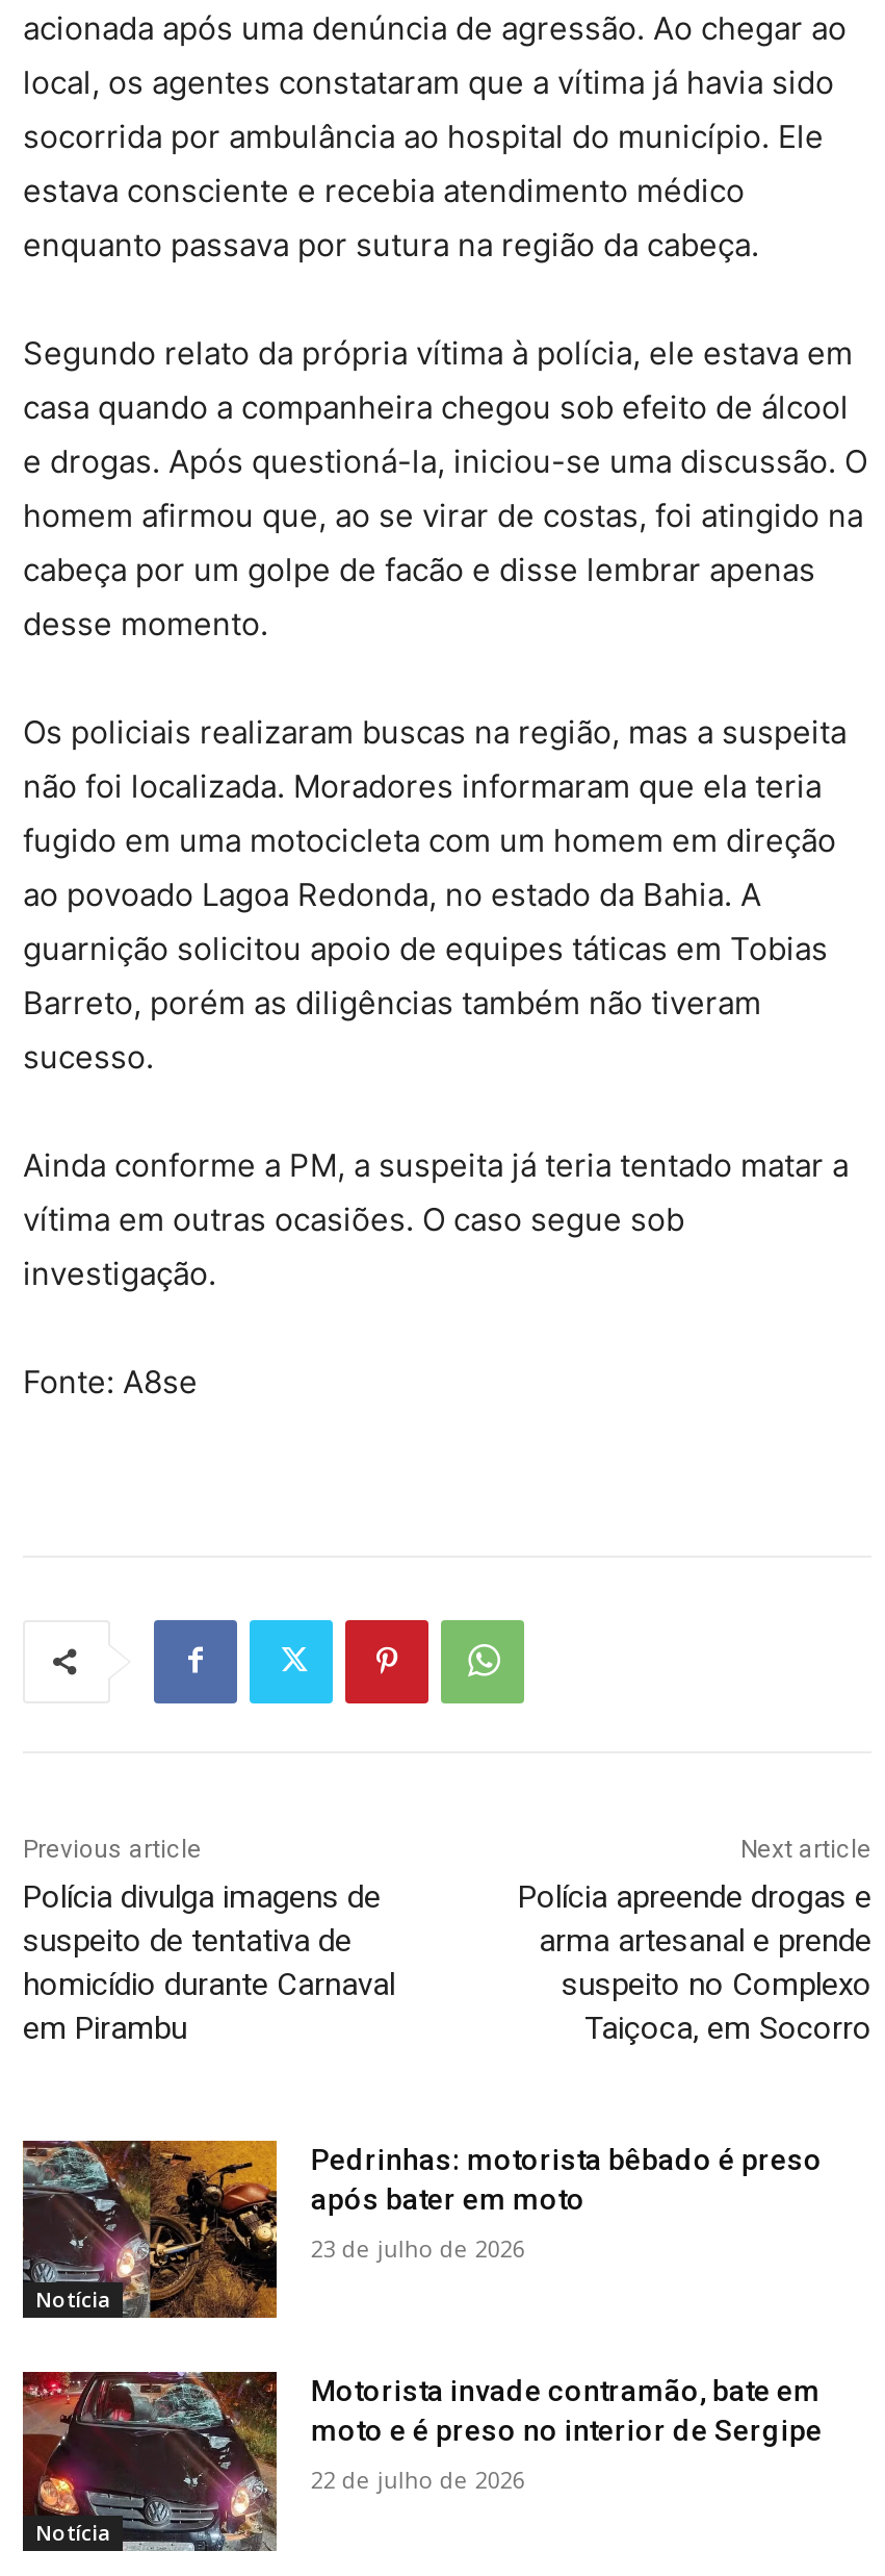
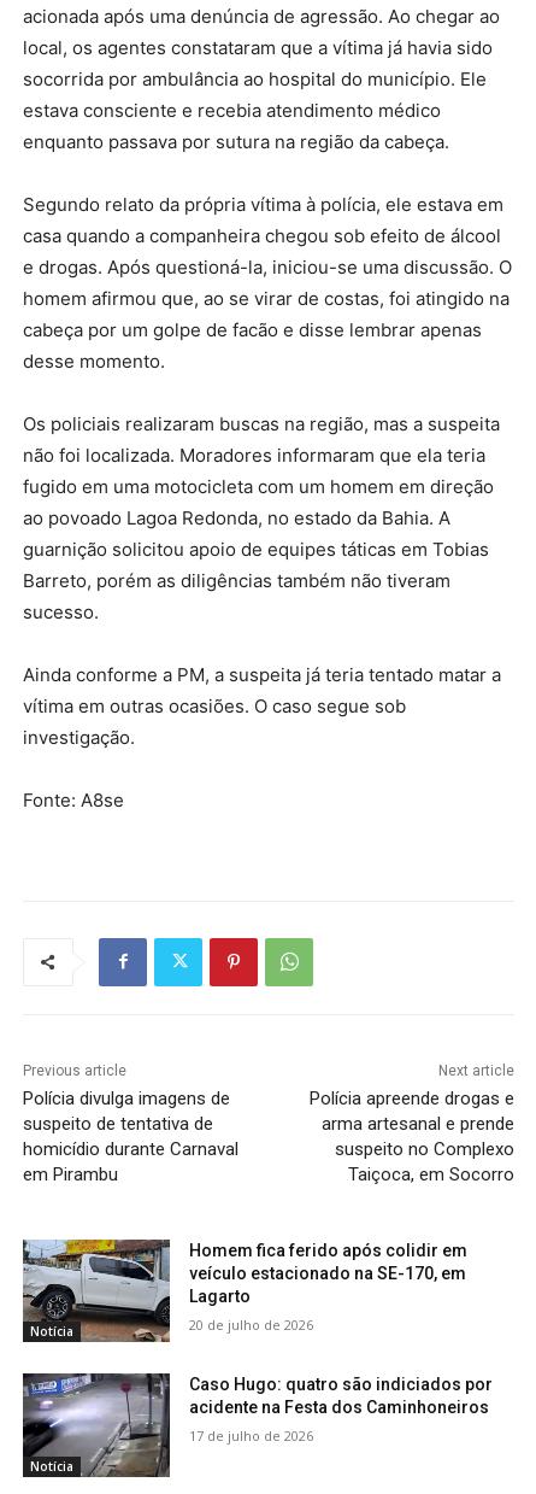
[21,2139,822,2318] [image] | Pedrinhas: motorista bêbado é preso | após bater em moto -> [22,1238,468,1342] [image] | Homem fica ferido após colidir em | veículo estacionado na SE-170, em | Lagarto
[311,2232,525,2263] 23 de julho de 2026 -> [190,1315,314,1333] 20 de julho de 2026
[23,2370,822,2553] [image] | Motorista invade contramão, bate em | moto e é preso no interior de Sergipe -> [23,1372,493,1478] [image] | Caso Hugo: quatro são indiciados por | acidente na Festa dos Caminhoneiros
[311,2464,525,2495] 22 de julho de 2026 -> [190,1427,314,1445] 17 de julho de 2026

